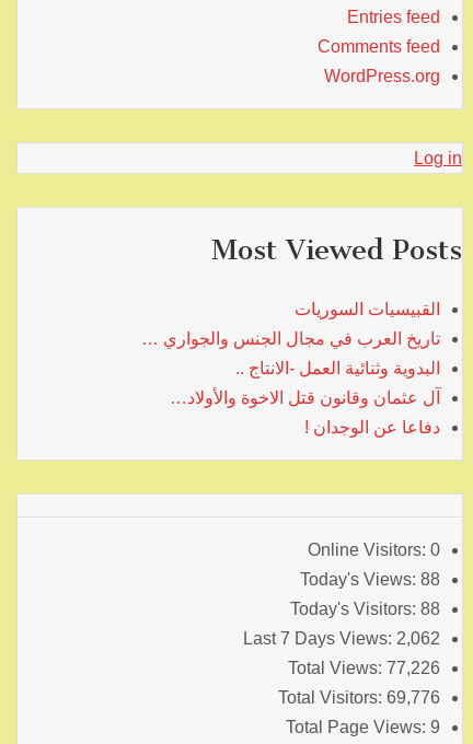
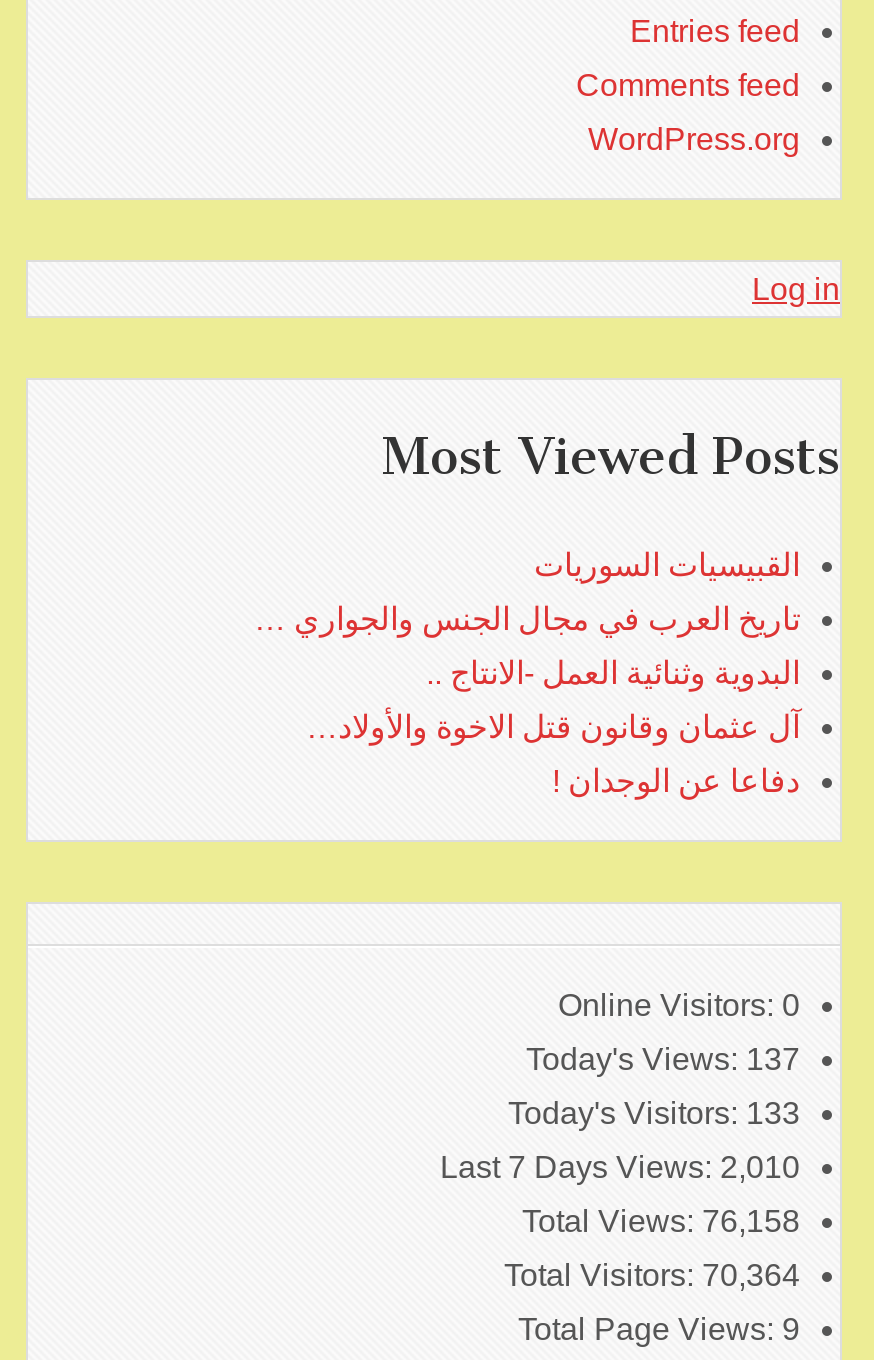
[300,570,440,589] Today's Views: 88 -> [526,1043,800,1077] Today's Views: 137
[290,600,440,619] Today's Visitors: 88 -> [508,1097,800,1131] Today's Visitors: 133
[243,629,440,648] Last 7 Days Views: 2,062 -> [440,1151,800,1185] Last 7 Days Views: 2,010
[288,659,440,678] Total Views: 77,226 -> [522,1205,800,1239] Total Views: 76,158
[278,689,440,707] Total Visitors: 69,776 -> [504,1259,800,1293] Total Visitors: 70,364

